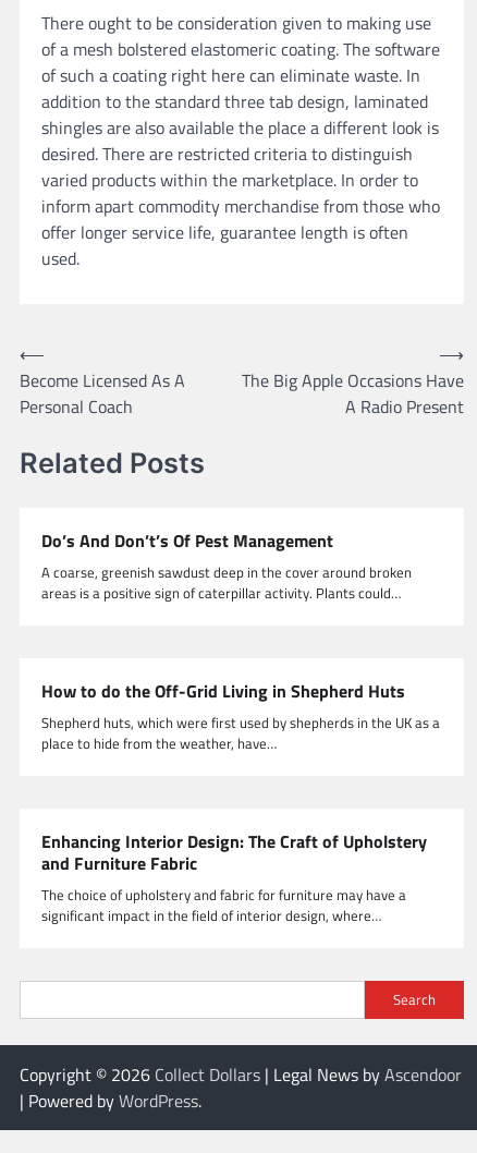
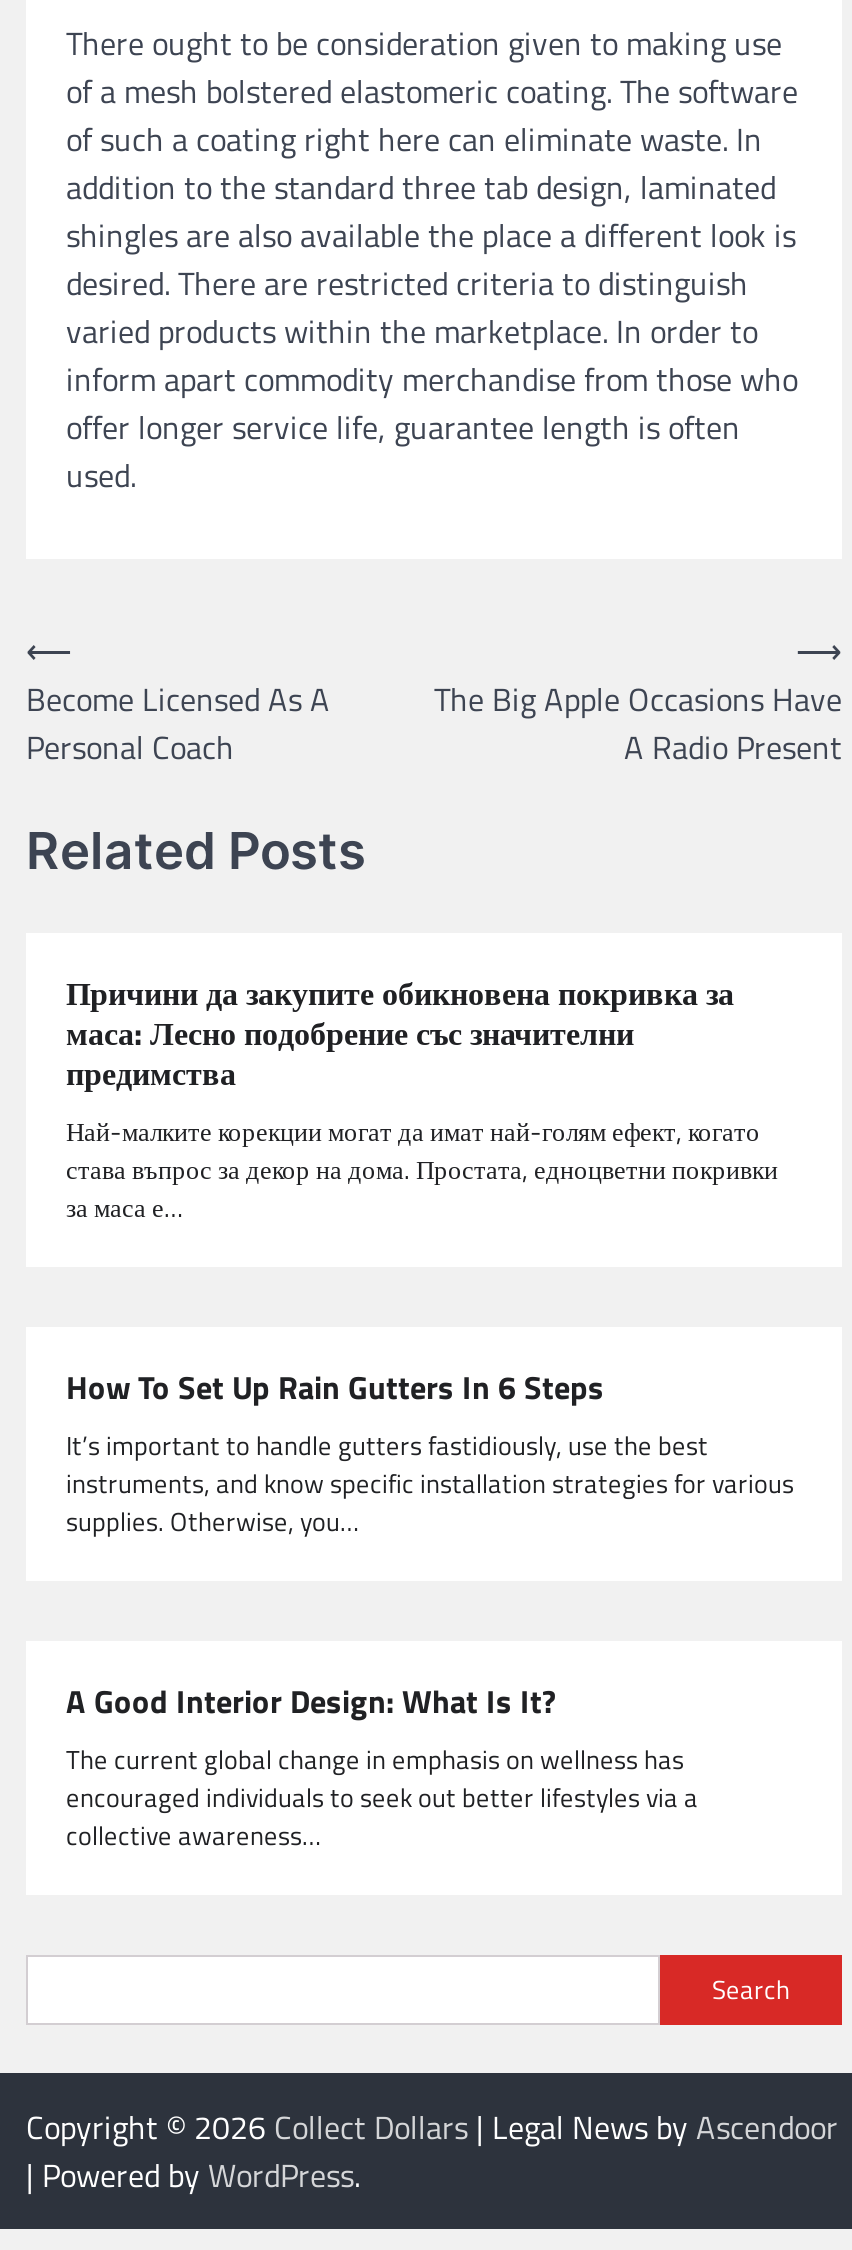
[41,527,412,603] Do’s And Don’t’s Of Pest Management | A coarse, greenish sawdust deep in the cover around broken | areas is a positive sign of caterpillar activity. Plants could… -> [66,968,778,1226] Причини да закупите обикновена покривка за | маса: Лесно подобрение със значителни | предимства | Най-малките корекции могат да имат най-голям ефект, когато | става въпрос за декор на дома. Простата, едноцветни покривки | за маса е…
[41,678,440,754] How to do the Off-Grid Living in Shepherd Huts | Shepherd huts, which were first used by shepherds in the UK as a | place to hide from the weather, have… -> [66,1362,794,1540] How To Set Up Rain Gutters In 6 Steps | It’s important to handle gutters fastidiously, use the best | instruments, and know specific installation strategies for various | supplies. Otherwise, you…
[41,828,427,926] Enhancing Interior Design: The Craft of Upholstery | and Furniture Fabric | The choice of upholstery and fabric for furniture may have a | significant impact in the field of interior design, where… -> [66,1676,698,1854] A Good Interior Design: What Is It? | The current global change in emphasis on wellness has | encouraged individuals to seek out better lifestyles via a | collective awareness…

